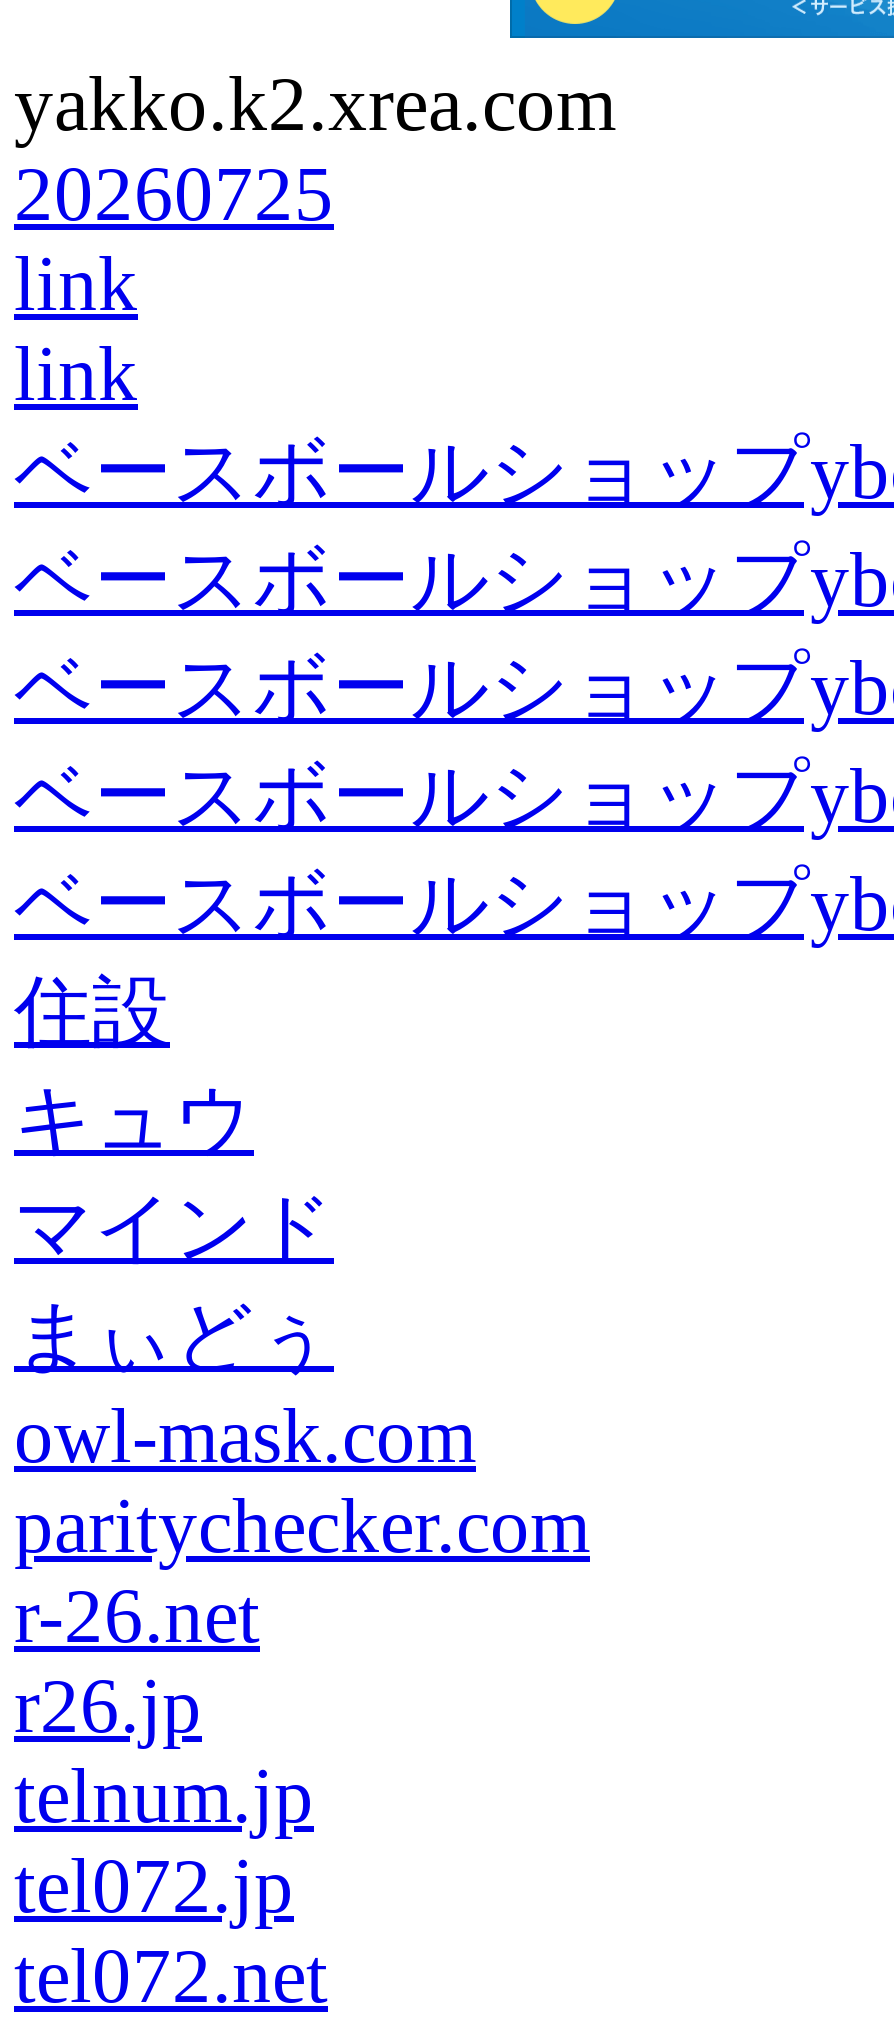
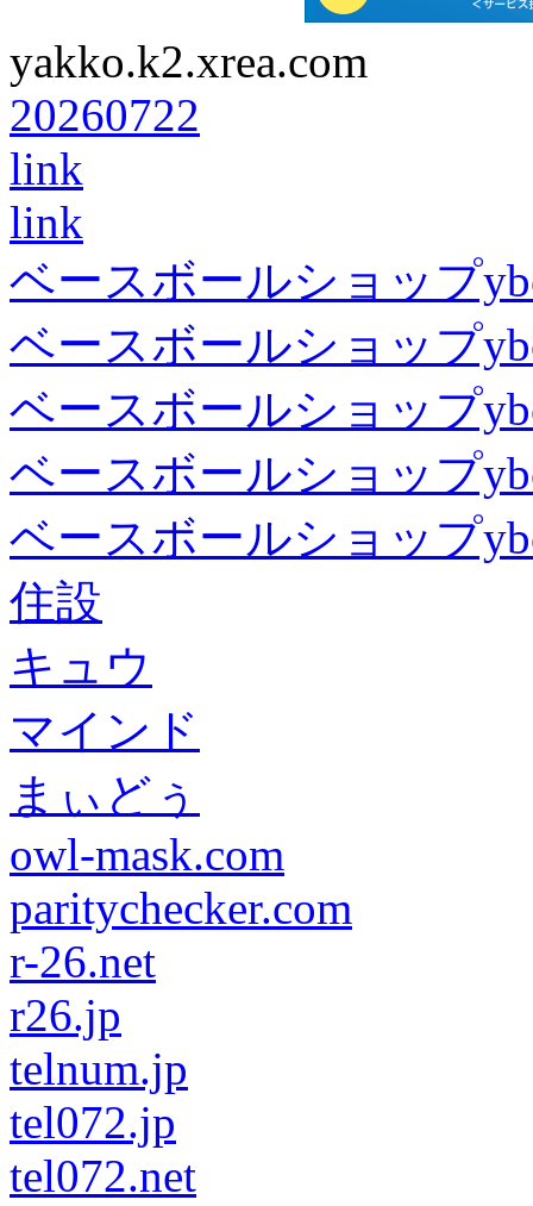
[14,149,334,235] 20260725 -> [10,89,200,140] 20260722

